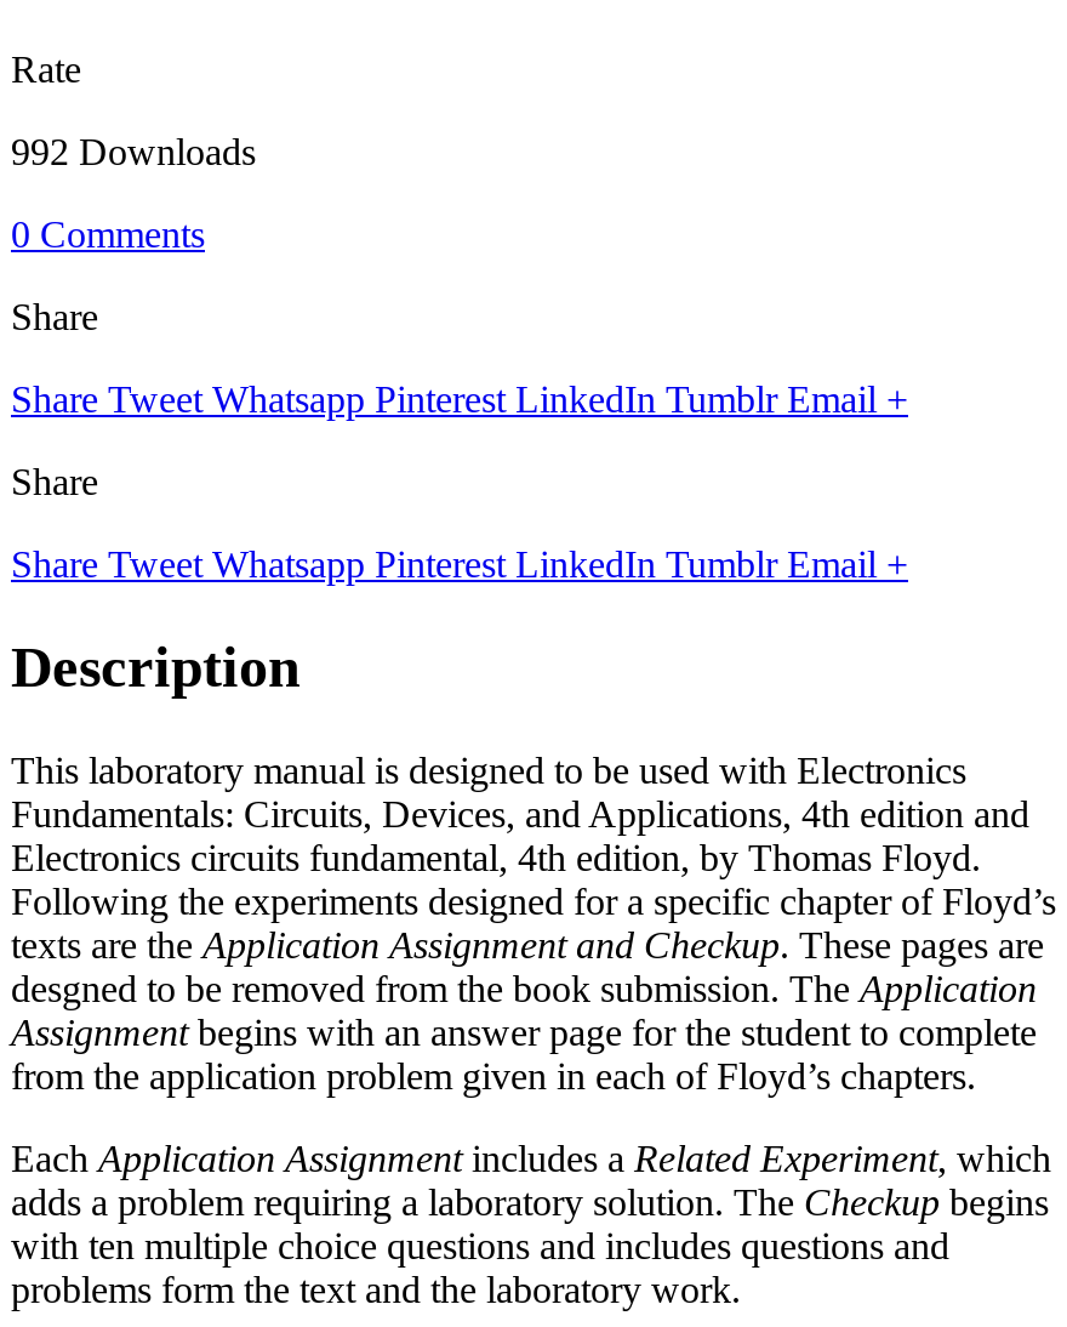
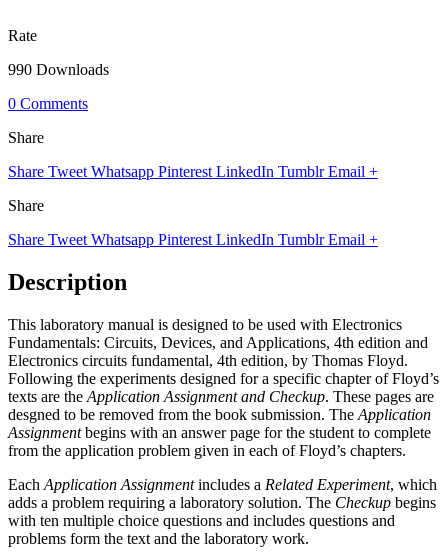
[11,131,256,172] 992 Downloads -> [8,61,109,78] 990 Downloads

